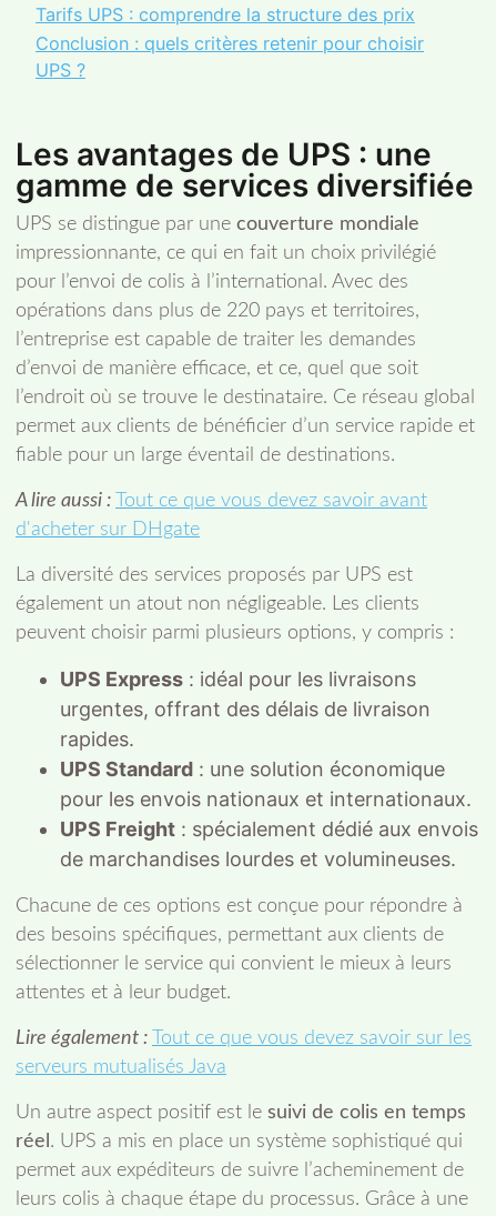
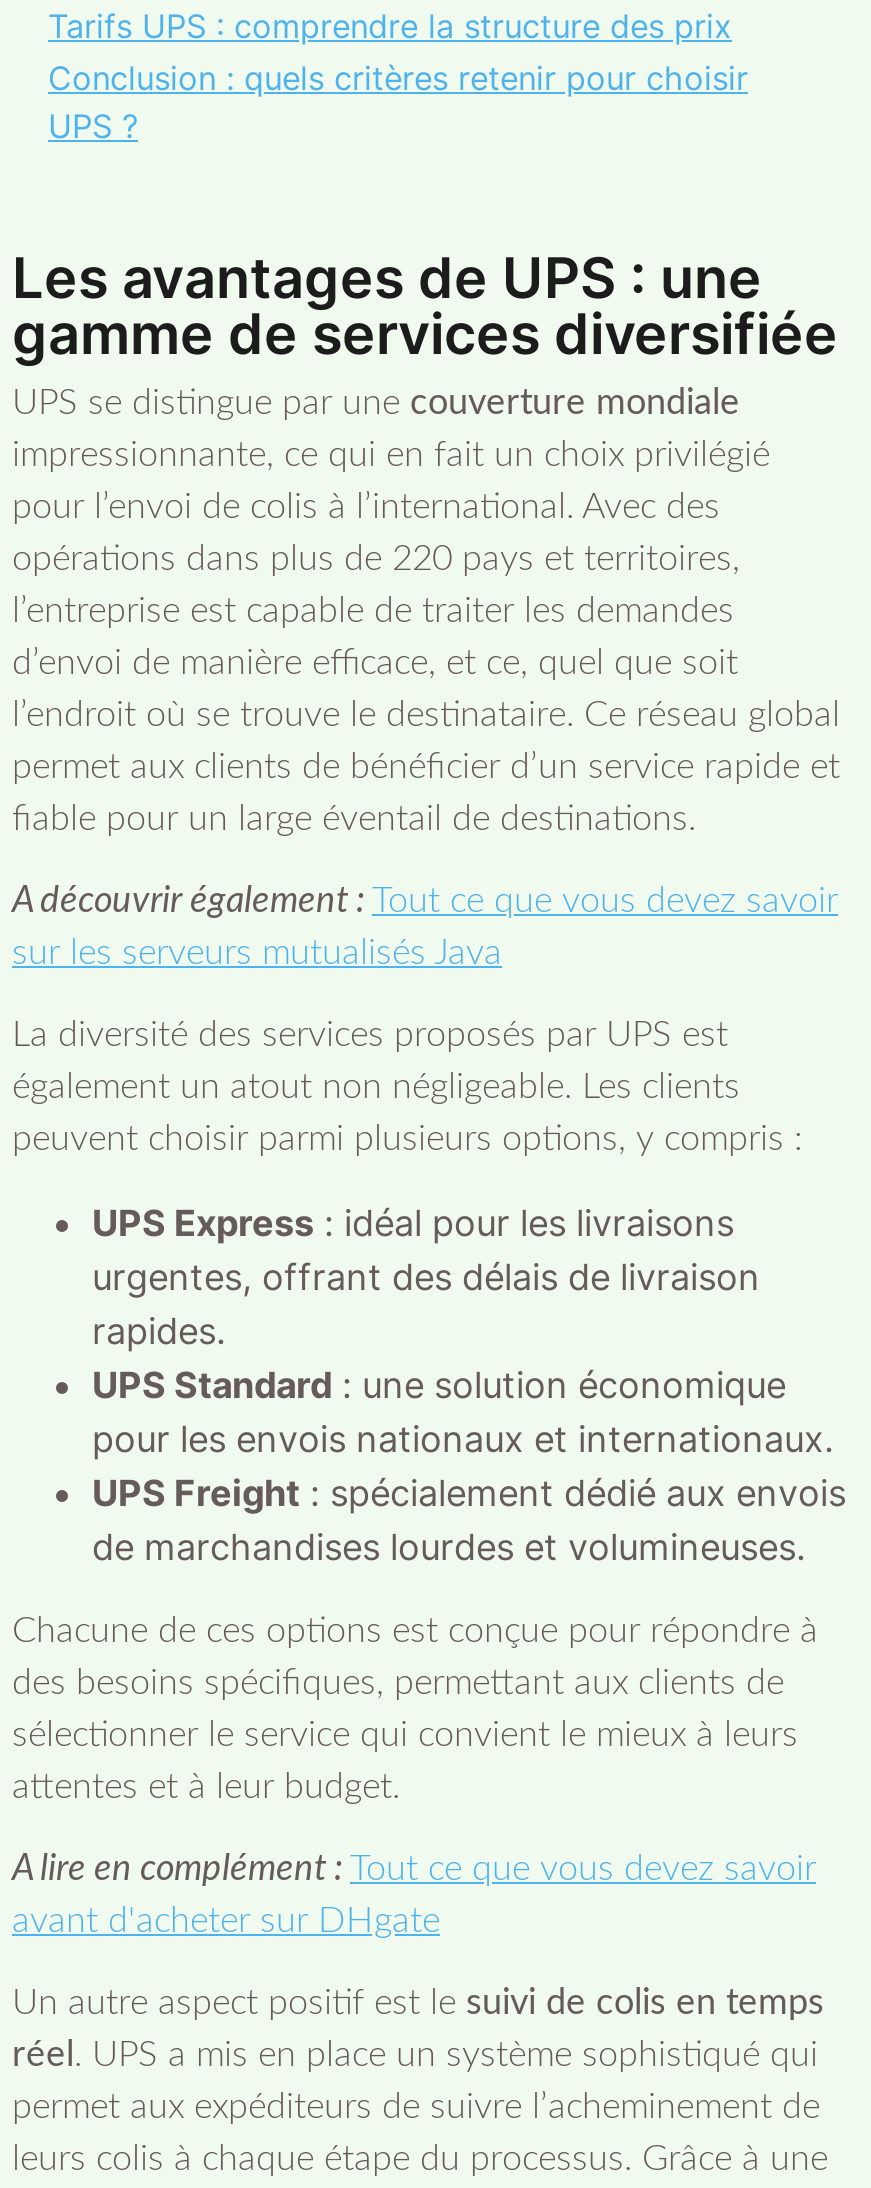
[16,491,427,540] A lire aussi : Tout ce que vous devez savoir avant | d'acheter sur DHgate -> [12,884,838,972] A découvrir également : Tout ce que vous devez savoir | sur les serveurs mutualisés Java
[16,1028,472,1077] Lire également : Tout ce que vous devez savoir sur les | serveurs mutualisés Java -> [12,1852,816,1940] A lire en complément : Tout ce que vous devez savoir | avant d'acheter sur DHgate

